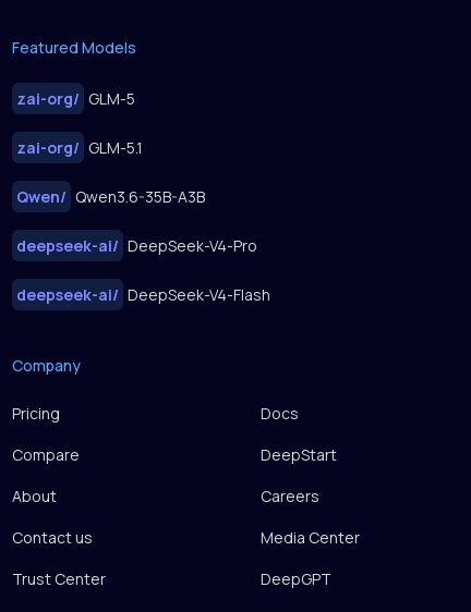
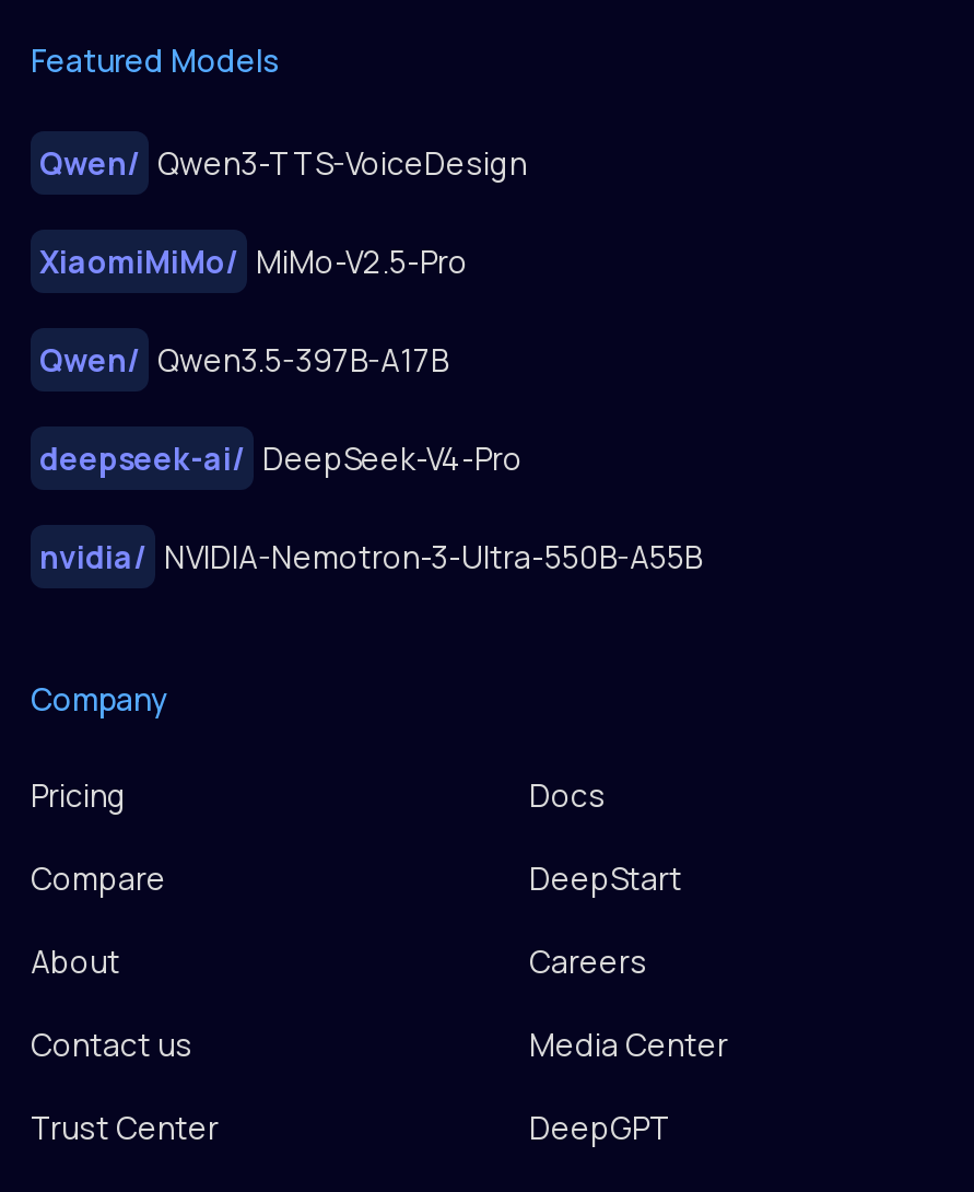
[16,89,135,109] zai-org/ GLM-5 -> [39,143,527,185] Qwen/ Qwen3-TTS-VoiceDesign
[16,138,143,158] zai-org/ GLM-5.1 -> [39,241,468,283] XiaomiMiMo/ MiMo-V2.5-Pro
[16,187,205,207] Qwen/ Qwen3.6-35B-A3B -> [39,340,448,381] Qwen/ Qwen3.5-397B-A17B
[16,285,270,305] deepseek-ai/ DeepSeek-V4-Flash -> [39,537,702,578] nvidia/ NVIDIA-Nemotron-3-Ultra-550B-A55B

